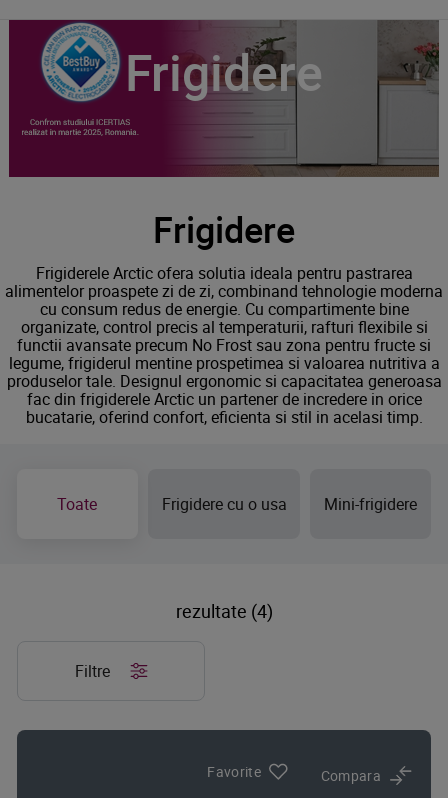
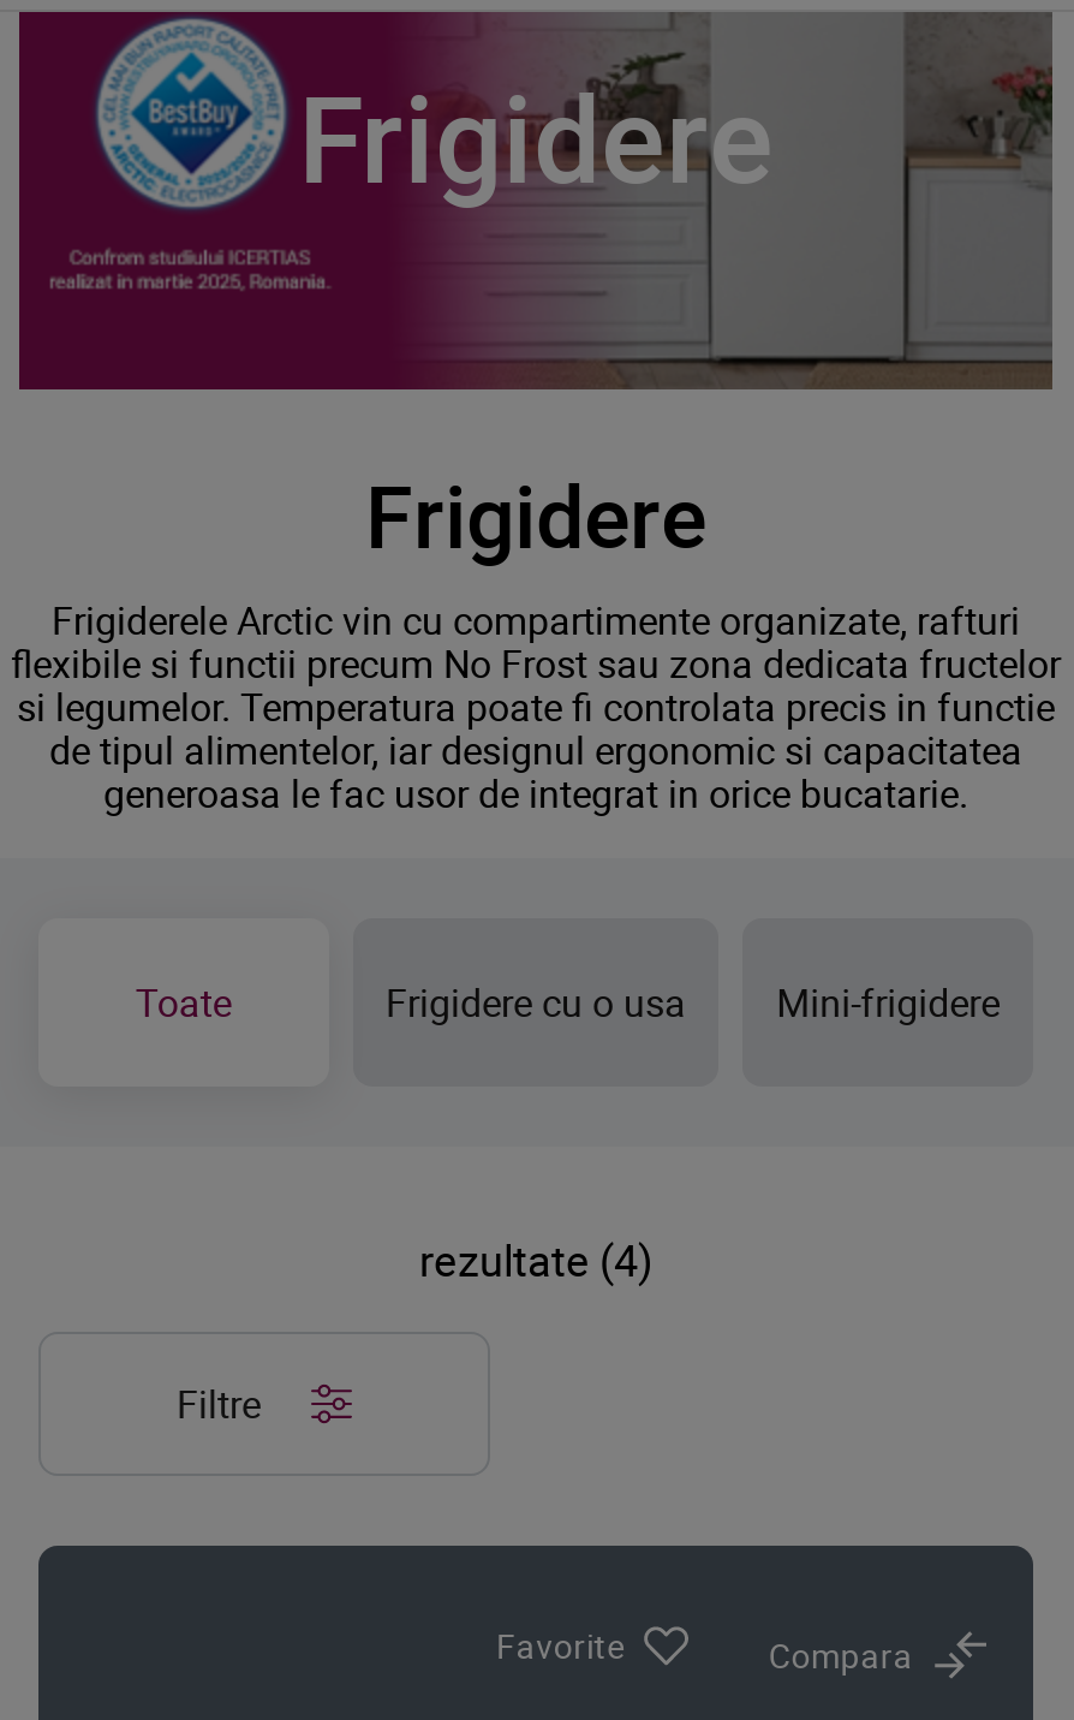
[5,262,443,428] Frigiderele Arctic ofera solutia ideala pentru pastrarea | alimentelor proaspete zi de zi, combinand tehnologie moderna | cu consum redus de energie. Cu compartimente bine | organizate, control precis al temperaturii, rafturi flexibile si | functii avansate precum No Frost sau zona pentru fructe si | legume, frigiderul mentine prospetimea si valoarea nutritiva a | produselor tale. Designul ergonomic si capacitatea generoasa | fac din frigiderele Arctic un partener de incredere in orice | bucatarie, oferind confort, eficienta si stil in acelasi timp. -> [11,594,1061,820] Frigiderele Arctic vin cu compartimente organizate, rafturi | flexibile si functii precum No Frost sau zona dedicata fructelor | si legumelor. Temperatura poate fi controlata precis in functie | de tipul alimentelor, iar designul ergonomic si capacitatea | generoasa le fac usor de integrat in orice bucatarie.

